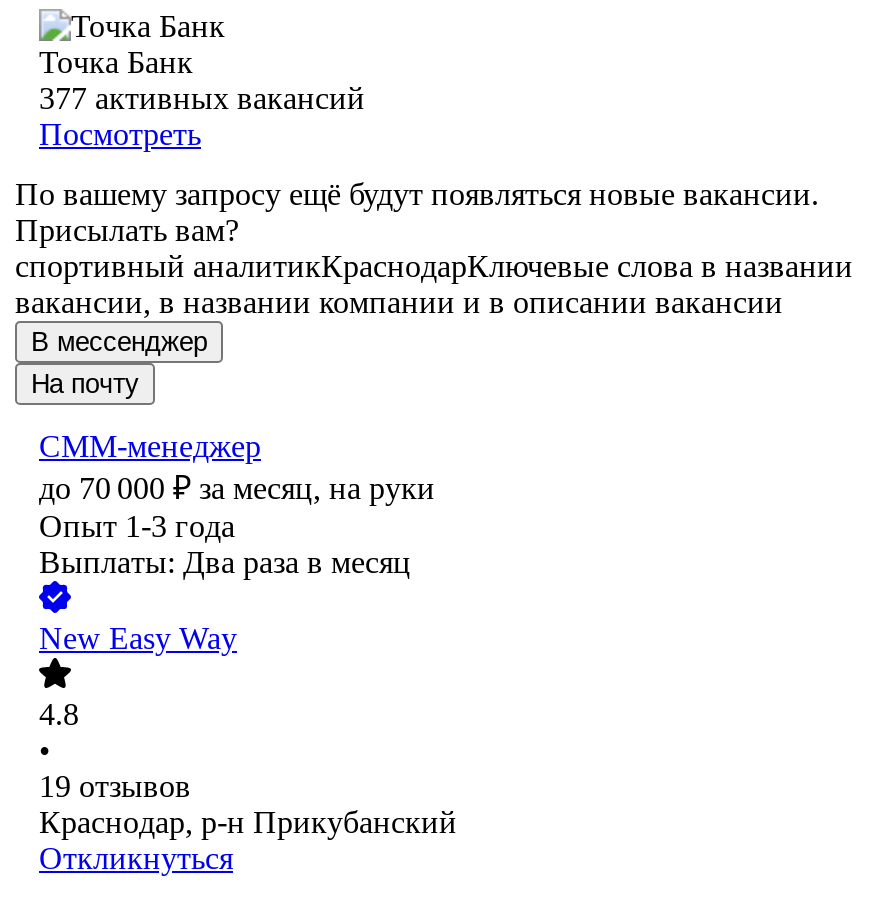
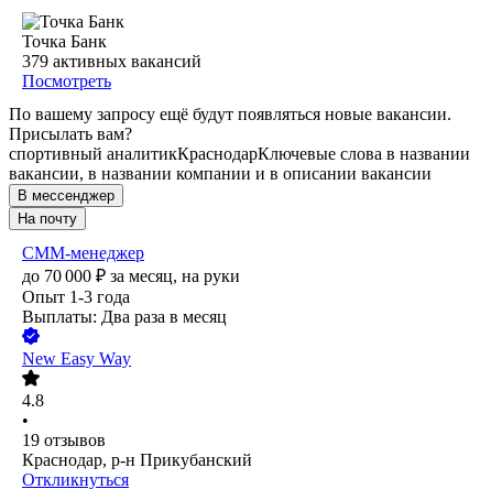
[39,82,365,116] 377 активных вакансий -> [22,52,201,71] 379 активных вакансий

